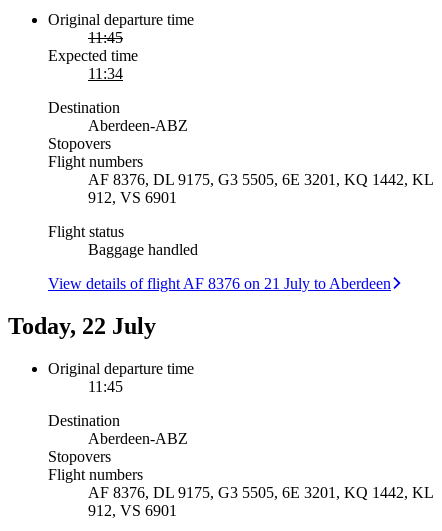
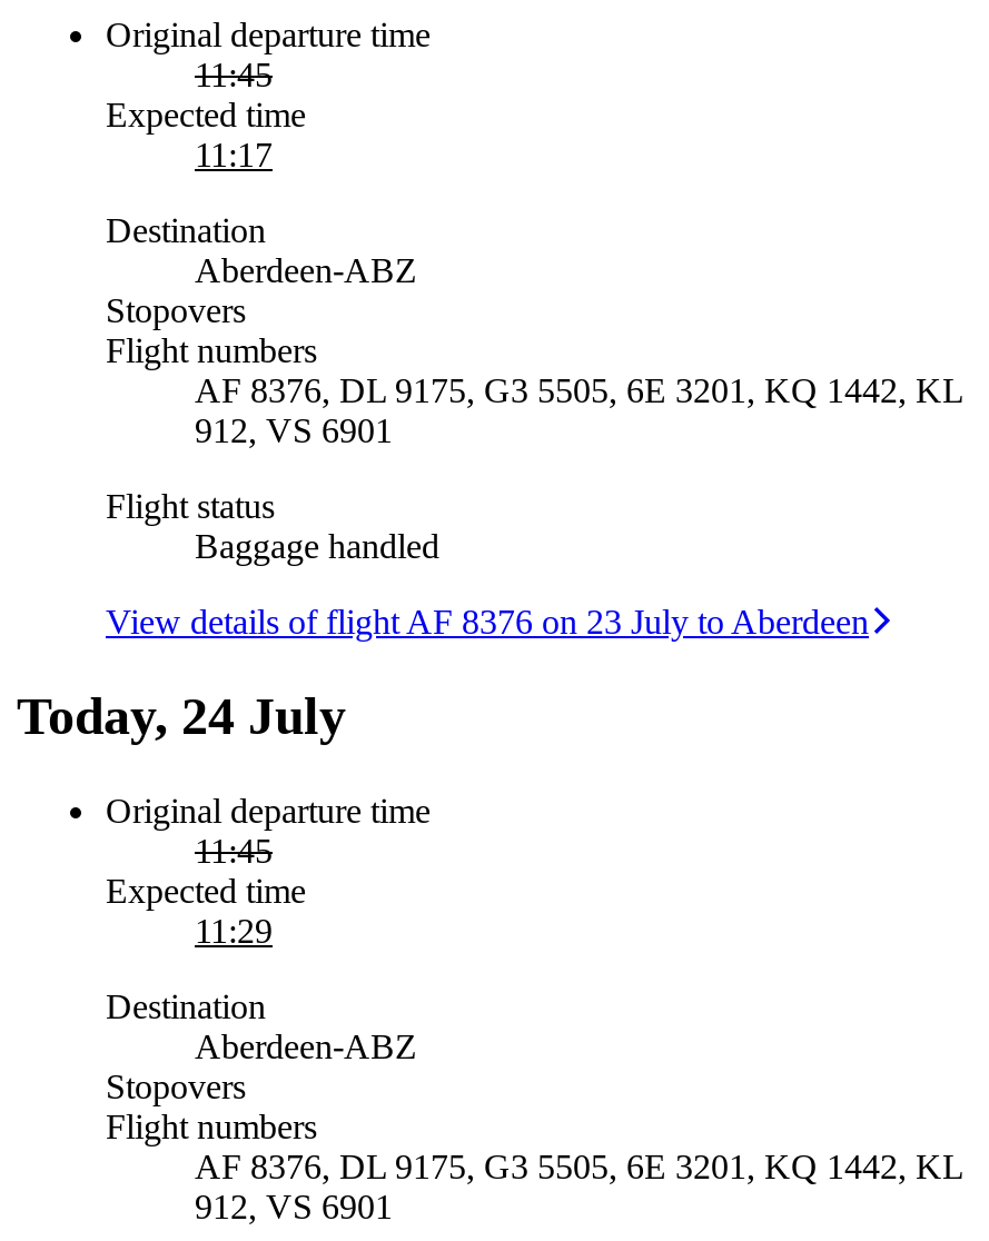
[88,65,123,82] 11:34 -> [195,135,273,173] 11:17
[48,275,391,292] View details of flight AF 8376 on 21 July to Aberdeen -> [106,602,869,640] View details of flight AF 8376 on 23 July to Aberdeen
[8,313,156,339] Today, 22 July -> [17,686,346,744] Today, 24 July
none -> [106,871,306,949] Expected time | 11:29

